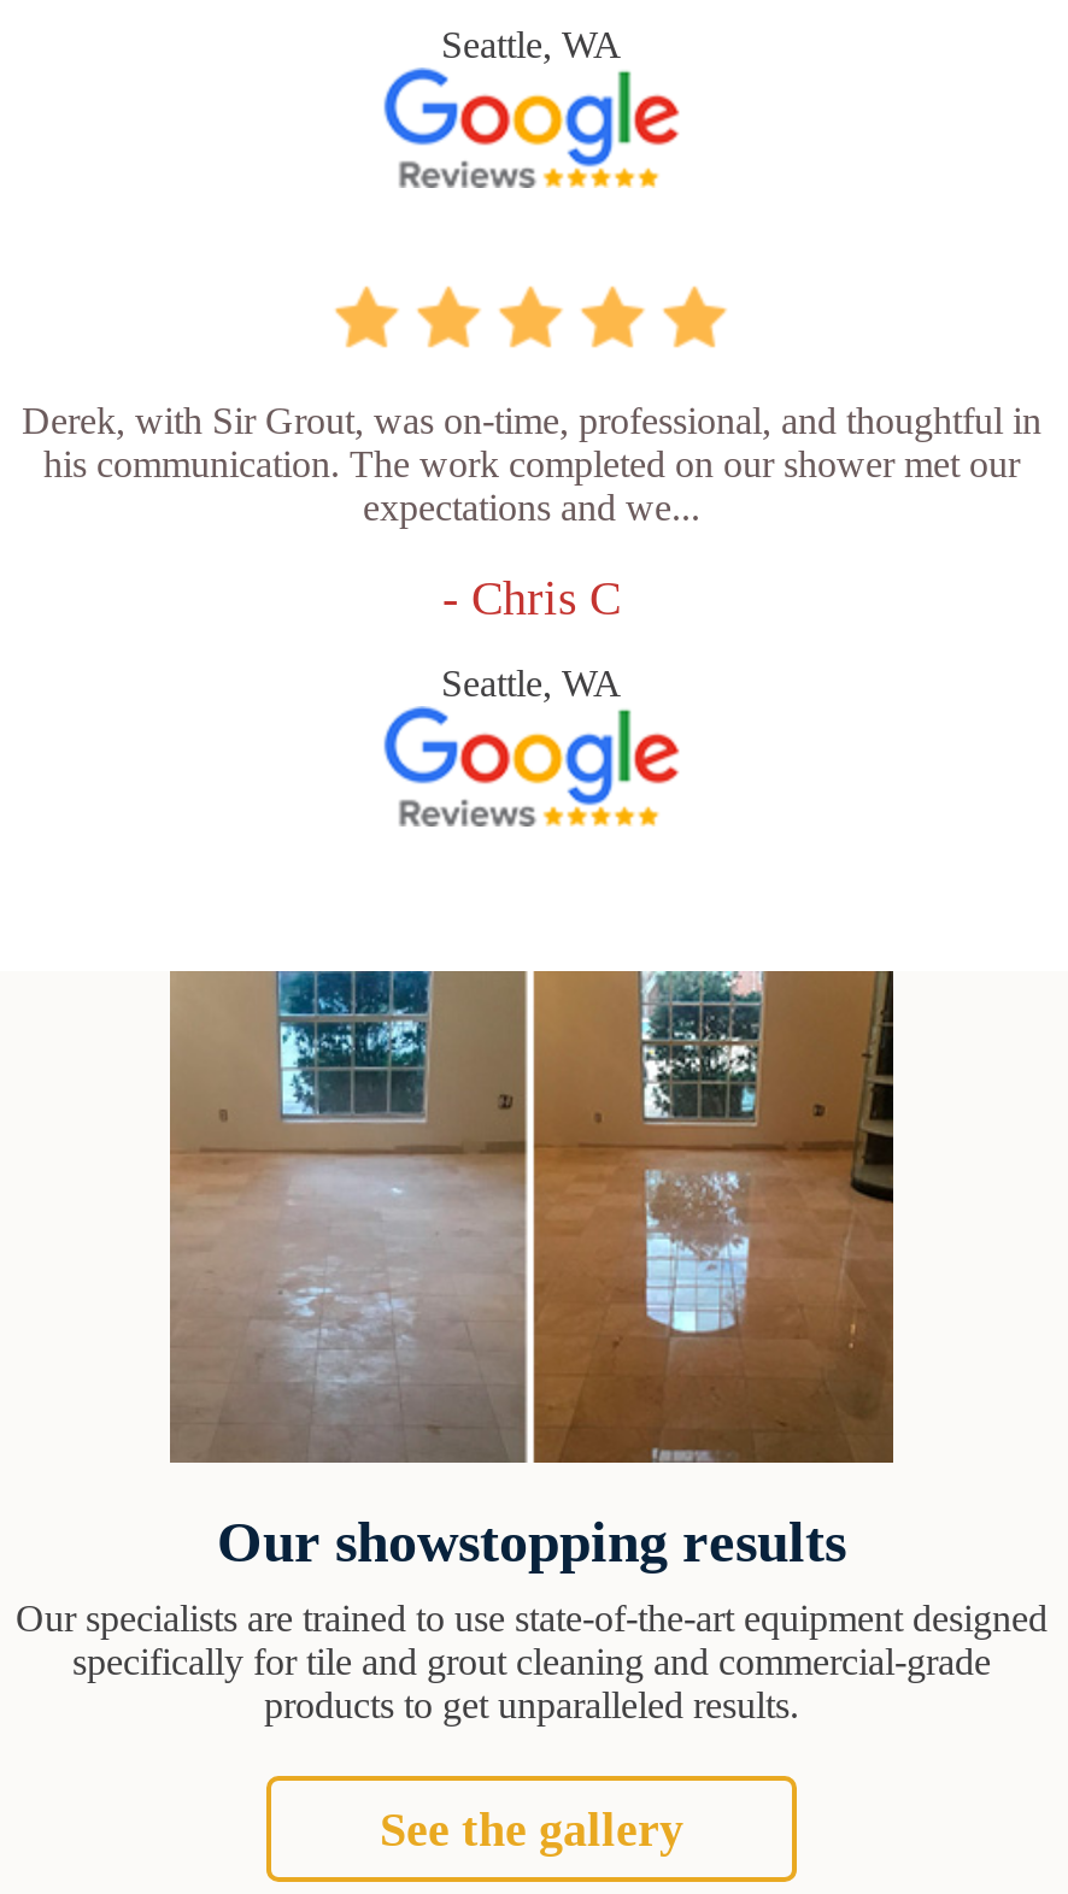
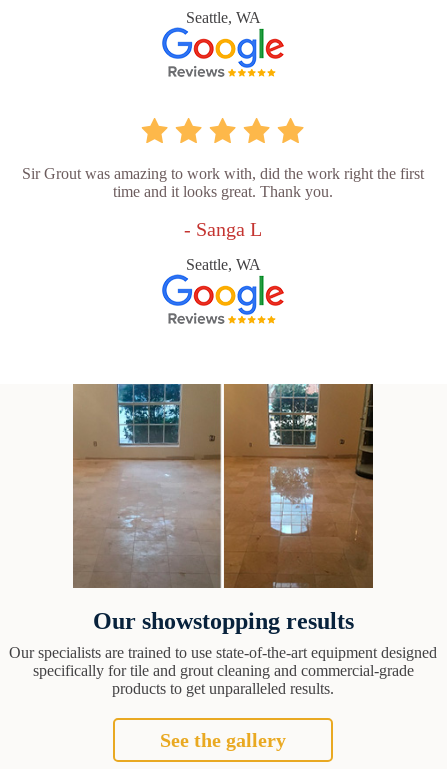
[22,401,1041,529] Derek, with Sir Grout, was on-time, professional, and thoughtful in | his communication. The work completed on our shower met our | expectations and we... -> [22,165,424,200] Sir Grout was amazing to work with, did the work right the first | time and it looks great. Thank you.
[442,572,621,625] - Chris C -> [184,218,262,240] - Sanga L

